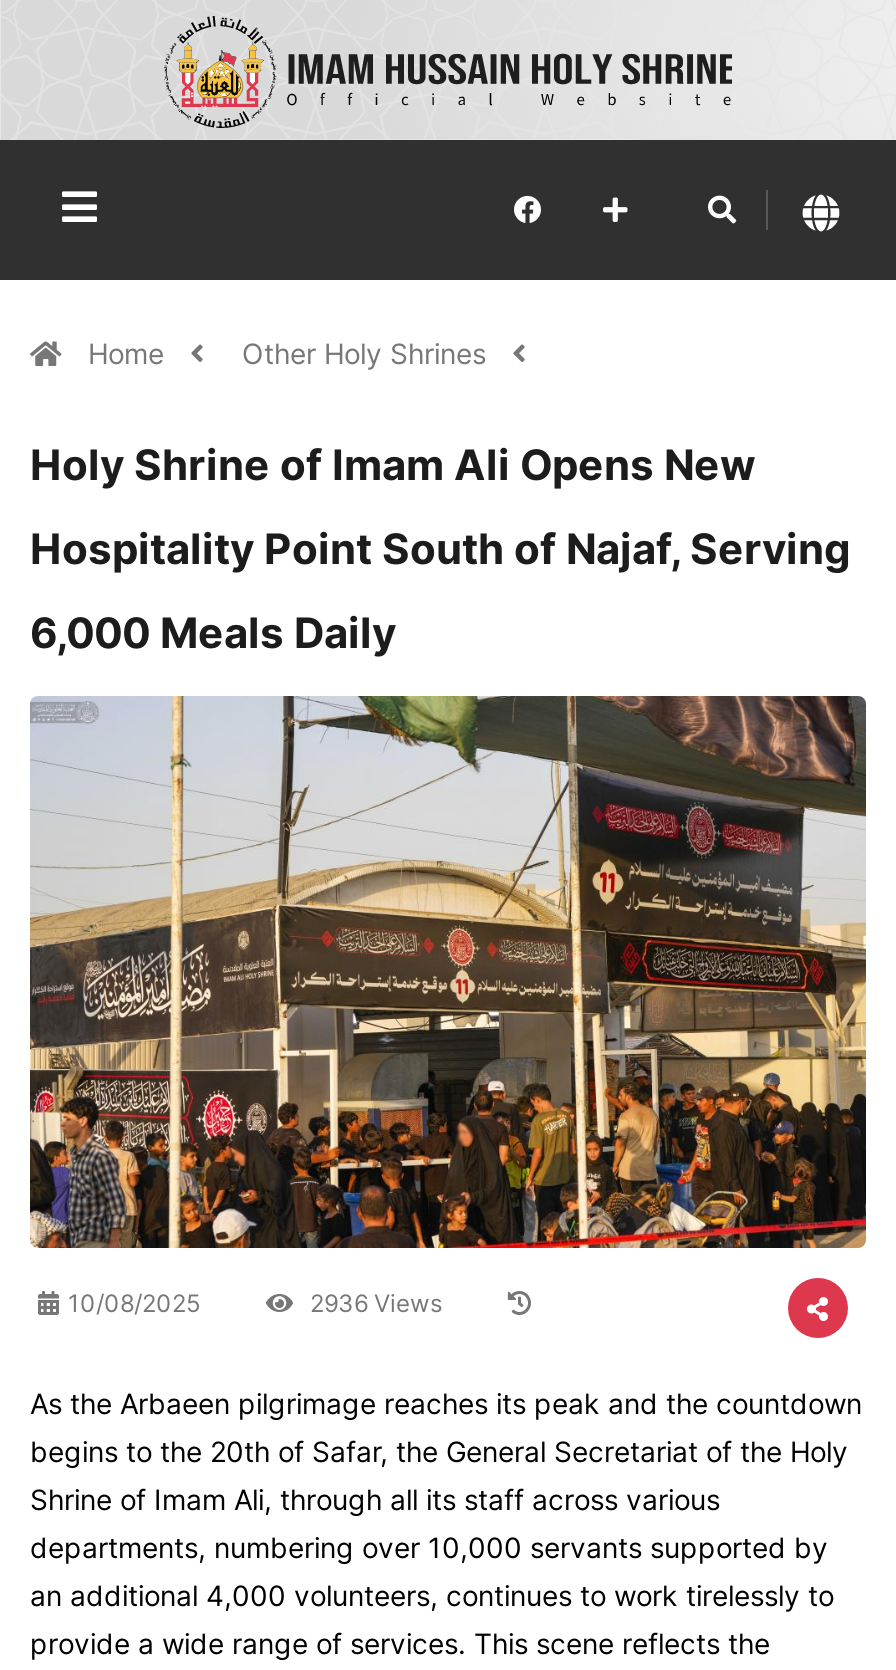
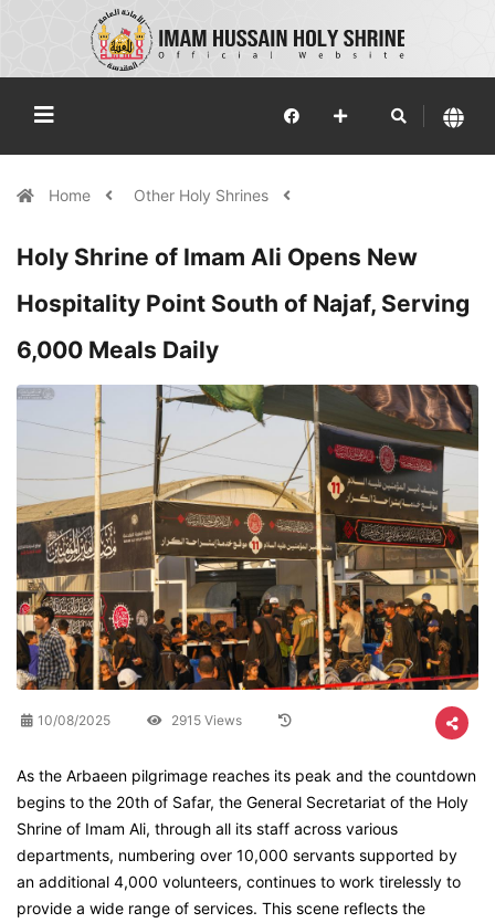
[304,1288,442,1318] 2936 Views -> [168,712,242,728] 2915 Views

